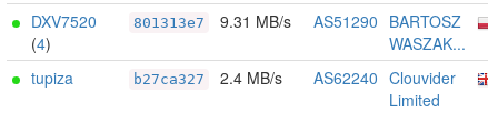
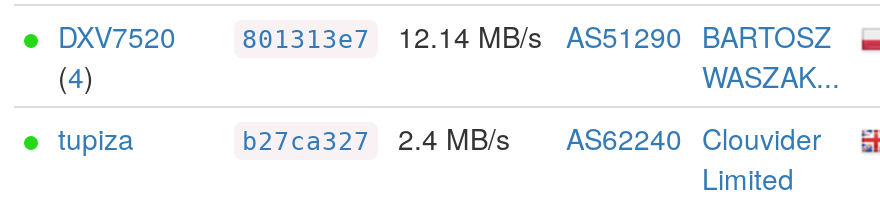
[220,10,461,32] 9.31 MB/s | AS51290 BARTOSZ -> [398,16,832,56] 12.14 MB/s AS51290 BARTOSZ

